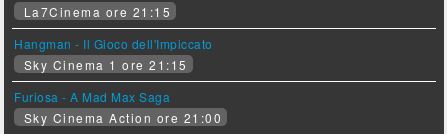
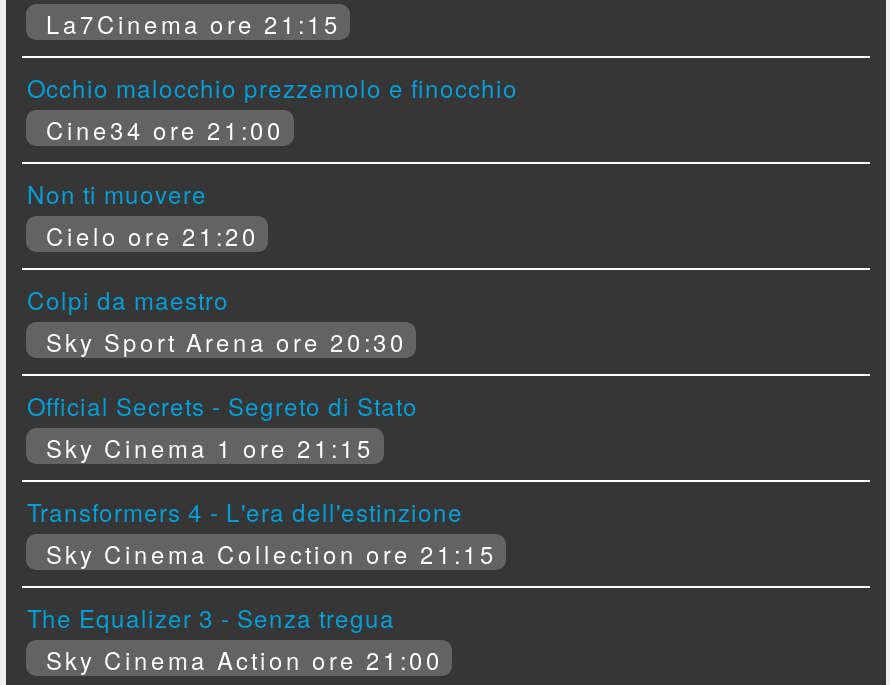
[14,35,213,52] Hangman - Il Gioco dell'Impiccato -> [27,70,518,422] Occhio malocchio prezzemolo e finocchio | Cine34 ore 21:00 | Non ti muovere | Cielo ore 21:20 | Colpi da maestro | Sky Sport Arena ore 20:30 | Official Secrets - Segreto di Stato
[14,88,170,105] Furiosa - A Mad Max Saga -> [27,494,497,634] Transformers 4 - L'era dell'estinzione | Sky Cinema Collection ore 21:15 | The Equalizer 3 - Senza tregua

